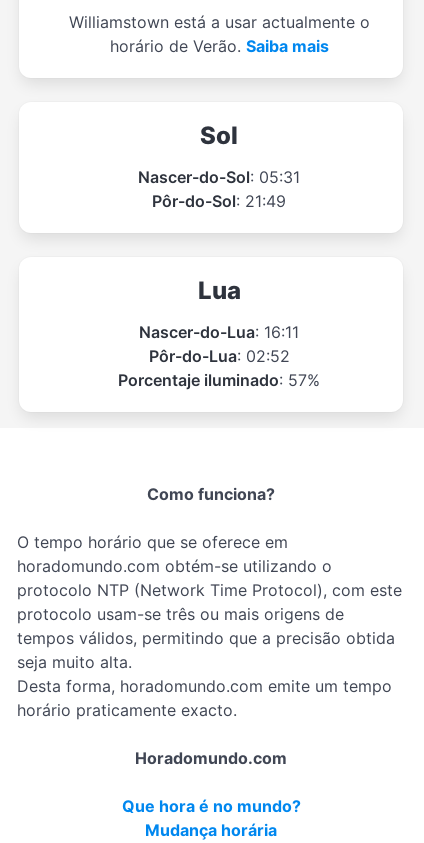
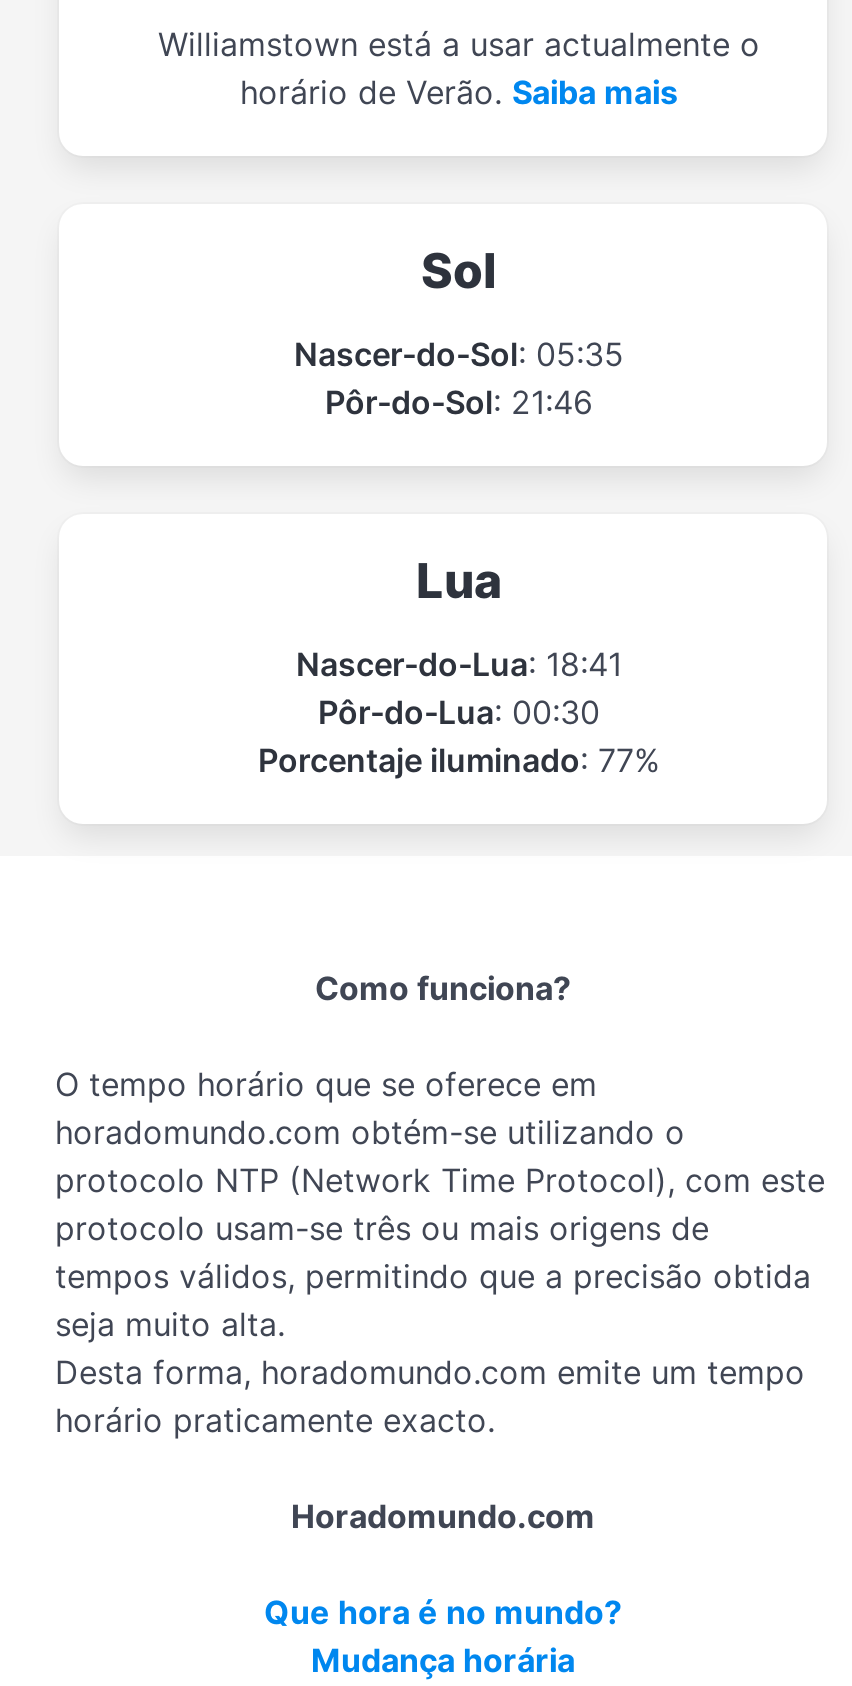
[138,167,300,187] Nascer-do-Sol: 05:31 -> [294,333,624,373] Nascer-do-Sol: 05:35
[152,191,286,211] Pôr-do-Sol: 21:49 -> [325,381,593,421] Pôr-do-Sol: 21:46
[139,321,299,341] Nascer-do-Lua: 16:11 -> [296,643,622,683] Nascer-do-Lua: 18:41
[148,345,289,365] Pôr-do-Lua: 02:52 -> [318,691,600,731] Pôr-do-Lua: 00:30
[118,369,320,389] Porcentaje iluminado: 57% -> [258,739,660,779] Porcentaje iluminado: 77%

